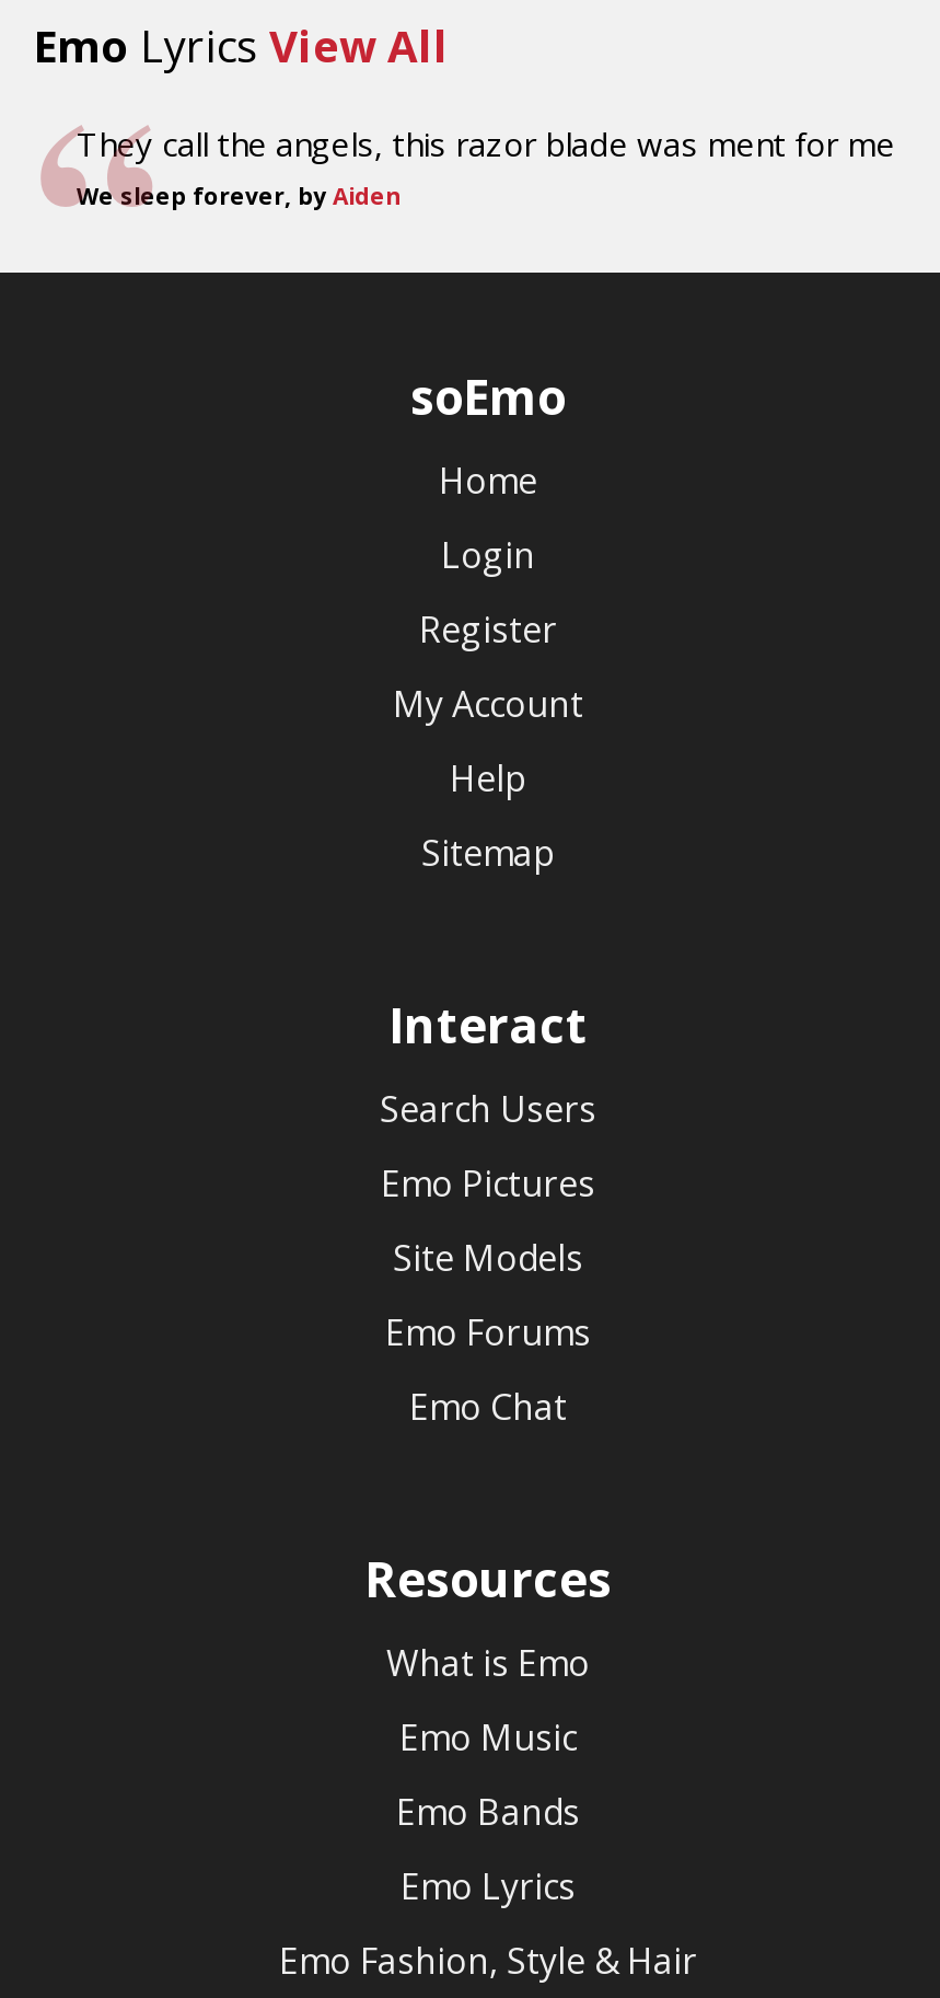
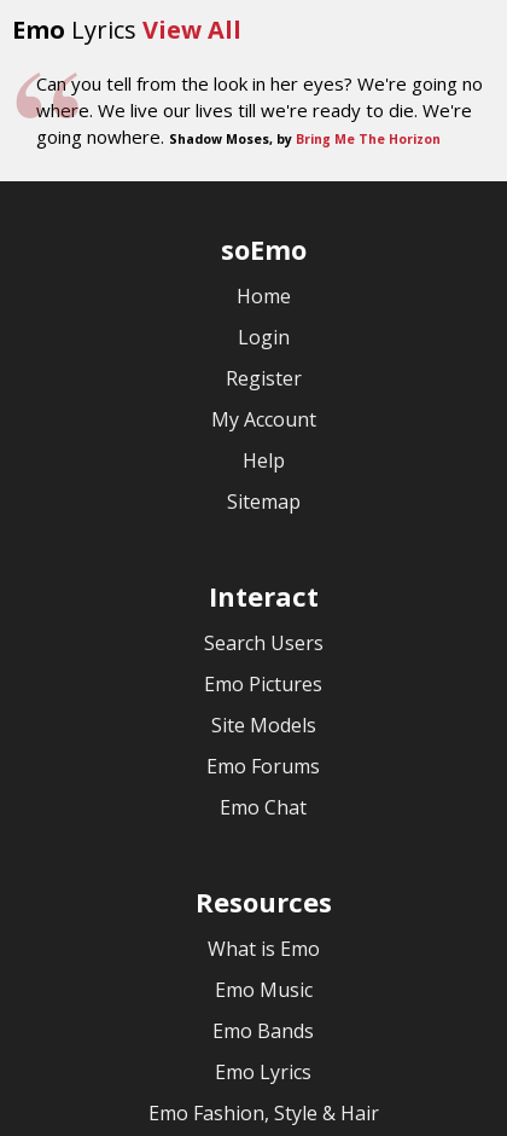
[77,122,895,211] They call the angels, this razor blade was ment for me | We sleep forever, by Aiden -> [36,71,483,149] Can you tell from the look in her eyes? We're going no | where. We live our lives till we're ready to die. We're | going nowhere. Shadow Moses, by Bring Me The Horizon

